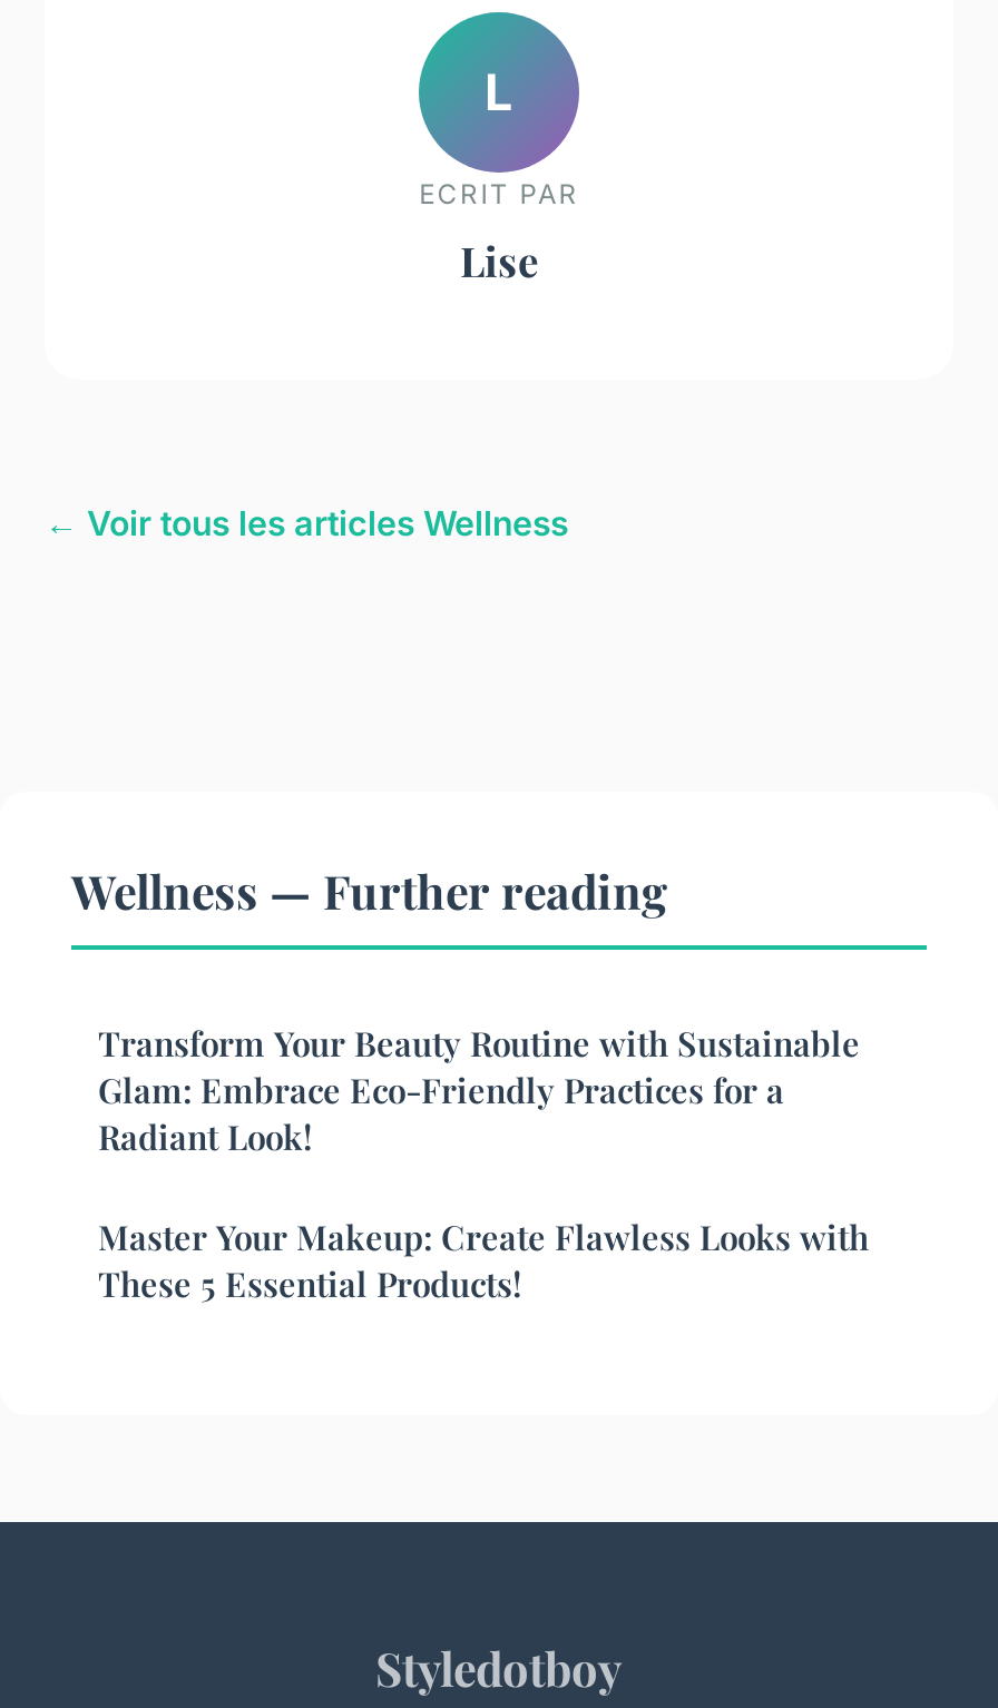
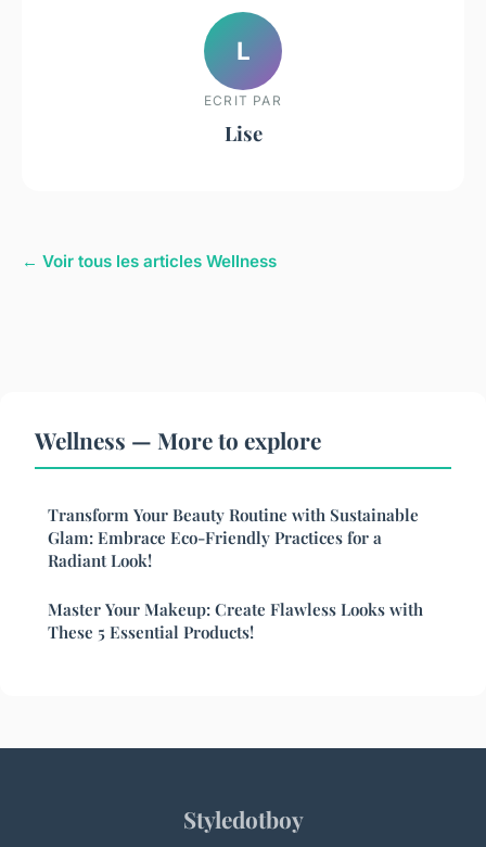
[71,859,668,921] Wellness — Further reading -> [35,425,321,455] Wellness — More to explore

